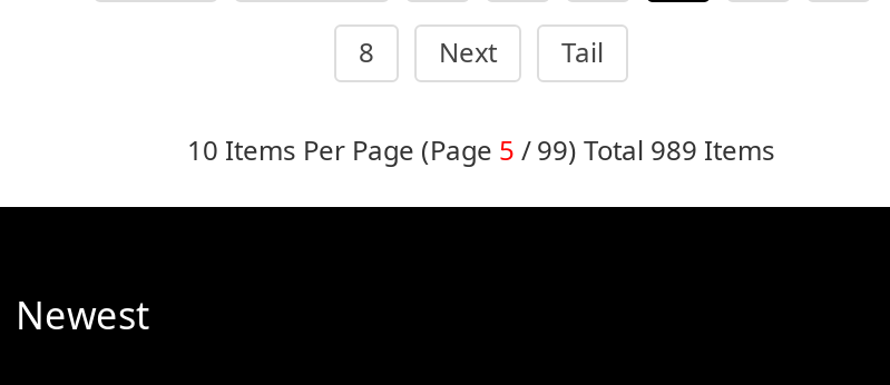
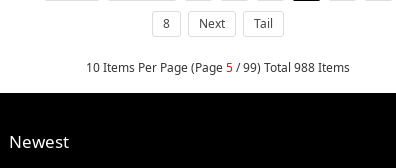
[187,131,775,169] 10 Items Per Page (Page 5 / 99) Total 989 Items -> [86,59,350,76] 10 Items Per Page (Page 5 / 99) Total 988 Items

